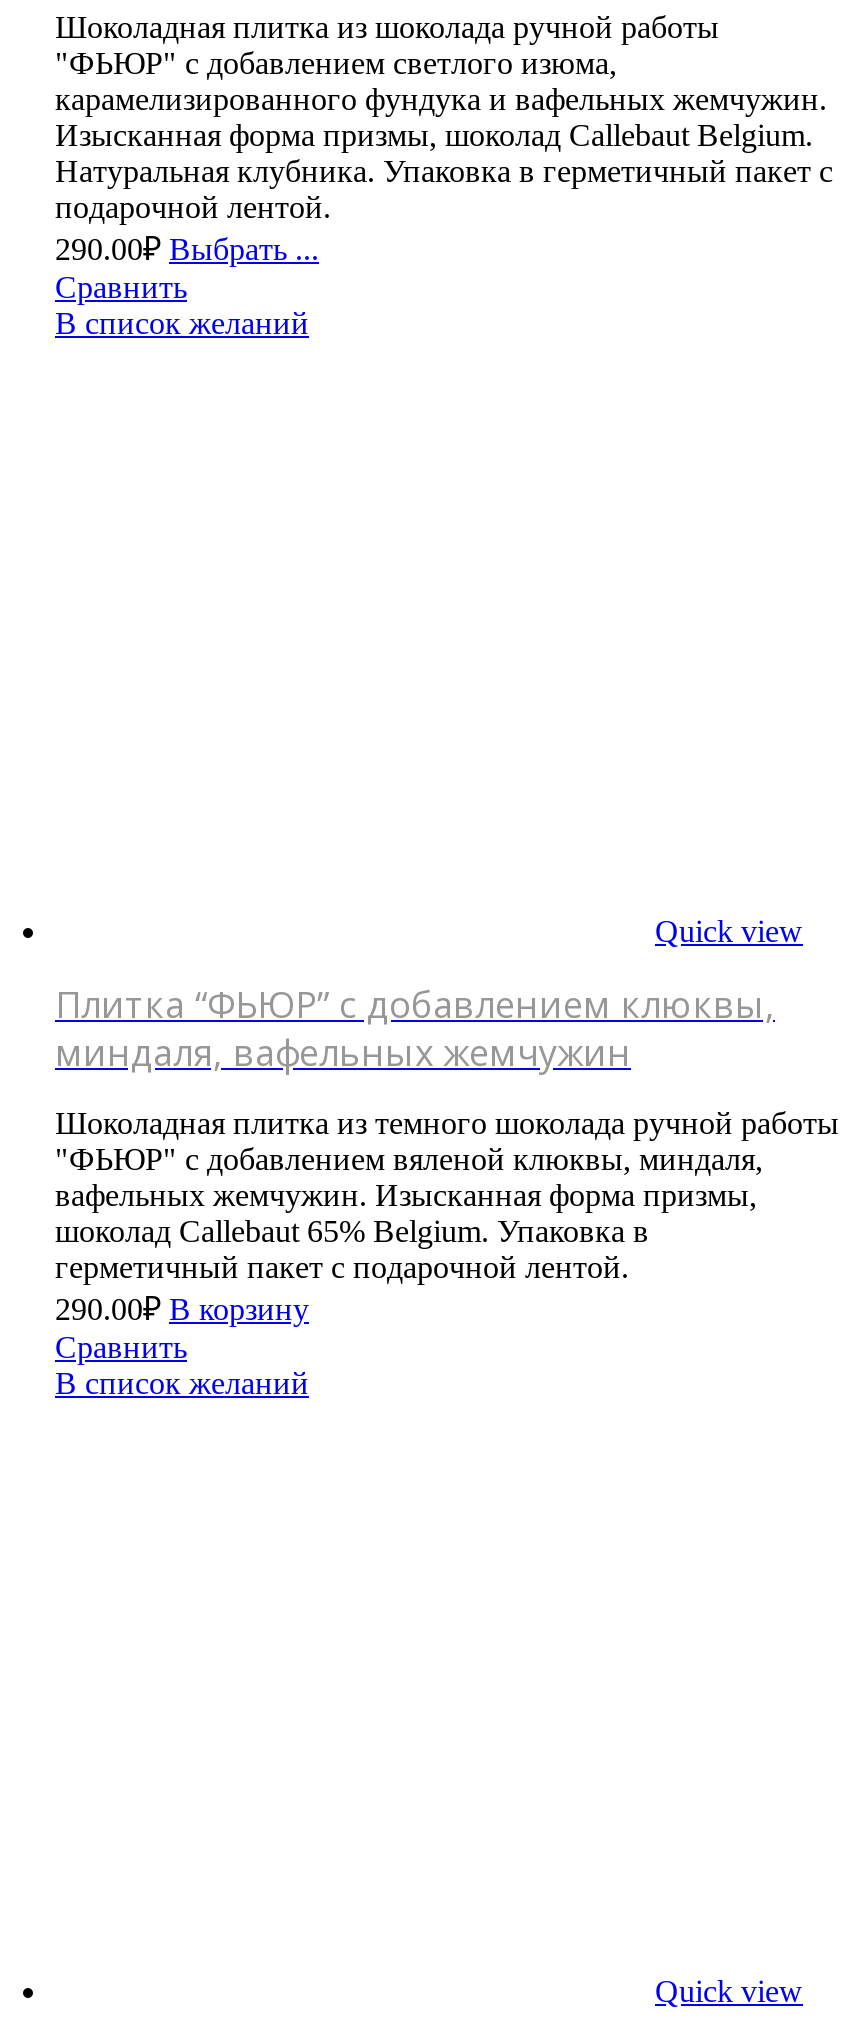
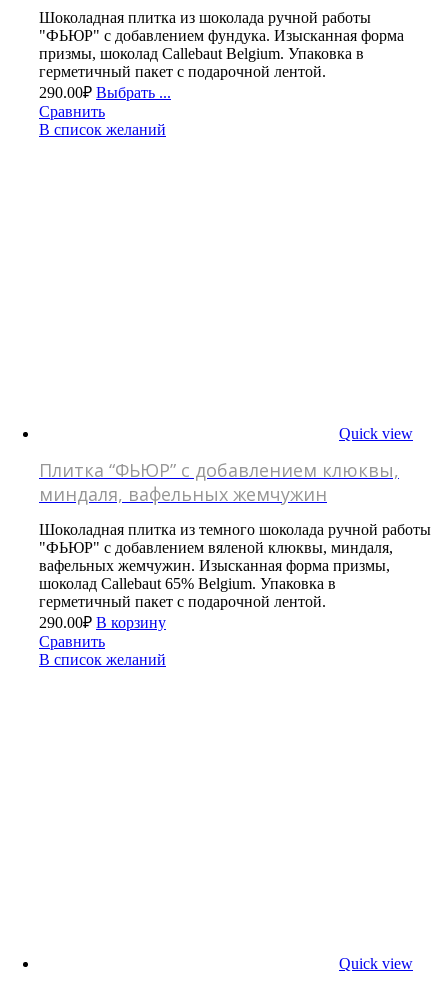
[55,46,833,224] "ФЬЮР" с добавлением светлого изюма, | карамелизированного фундука и вафельных жемчужин. | Изысканная форма призмы, шоколад Callebaut Belgium. | Натуральная клубника. Упаковка в герметичный пакет с | подарочной лентой. -> [39,27,404,80] "ФЬЮР" с добавлением фундука. Изысканная форма | призмы, шоколад Callebaut Belgium. Упаковка в | герметичный пакет с подарочной лентой.

